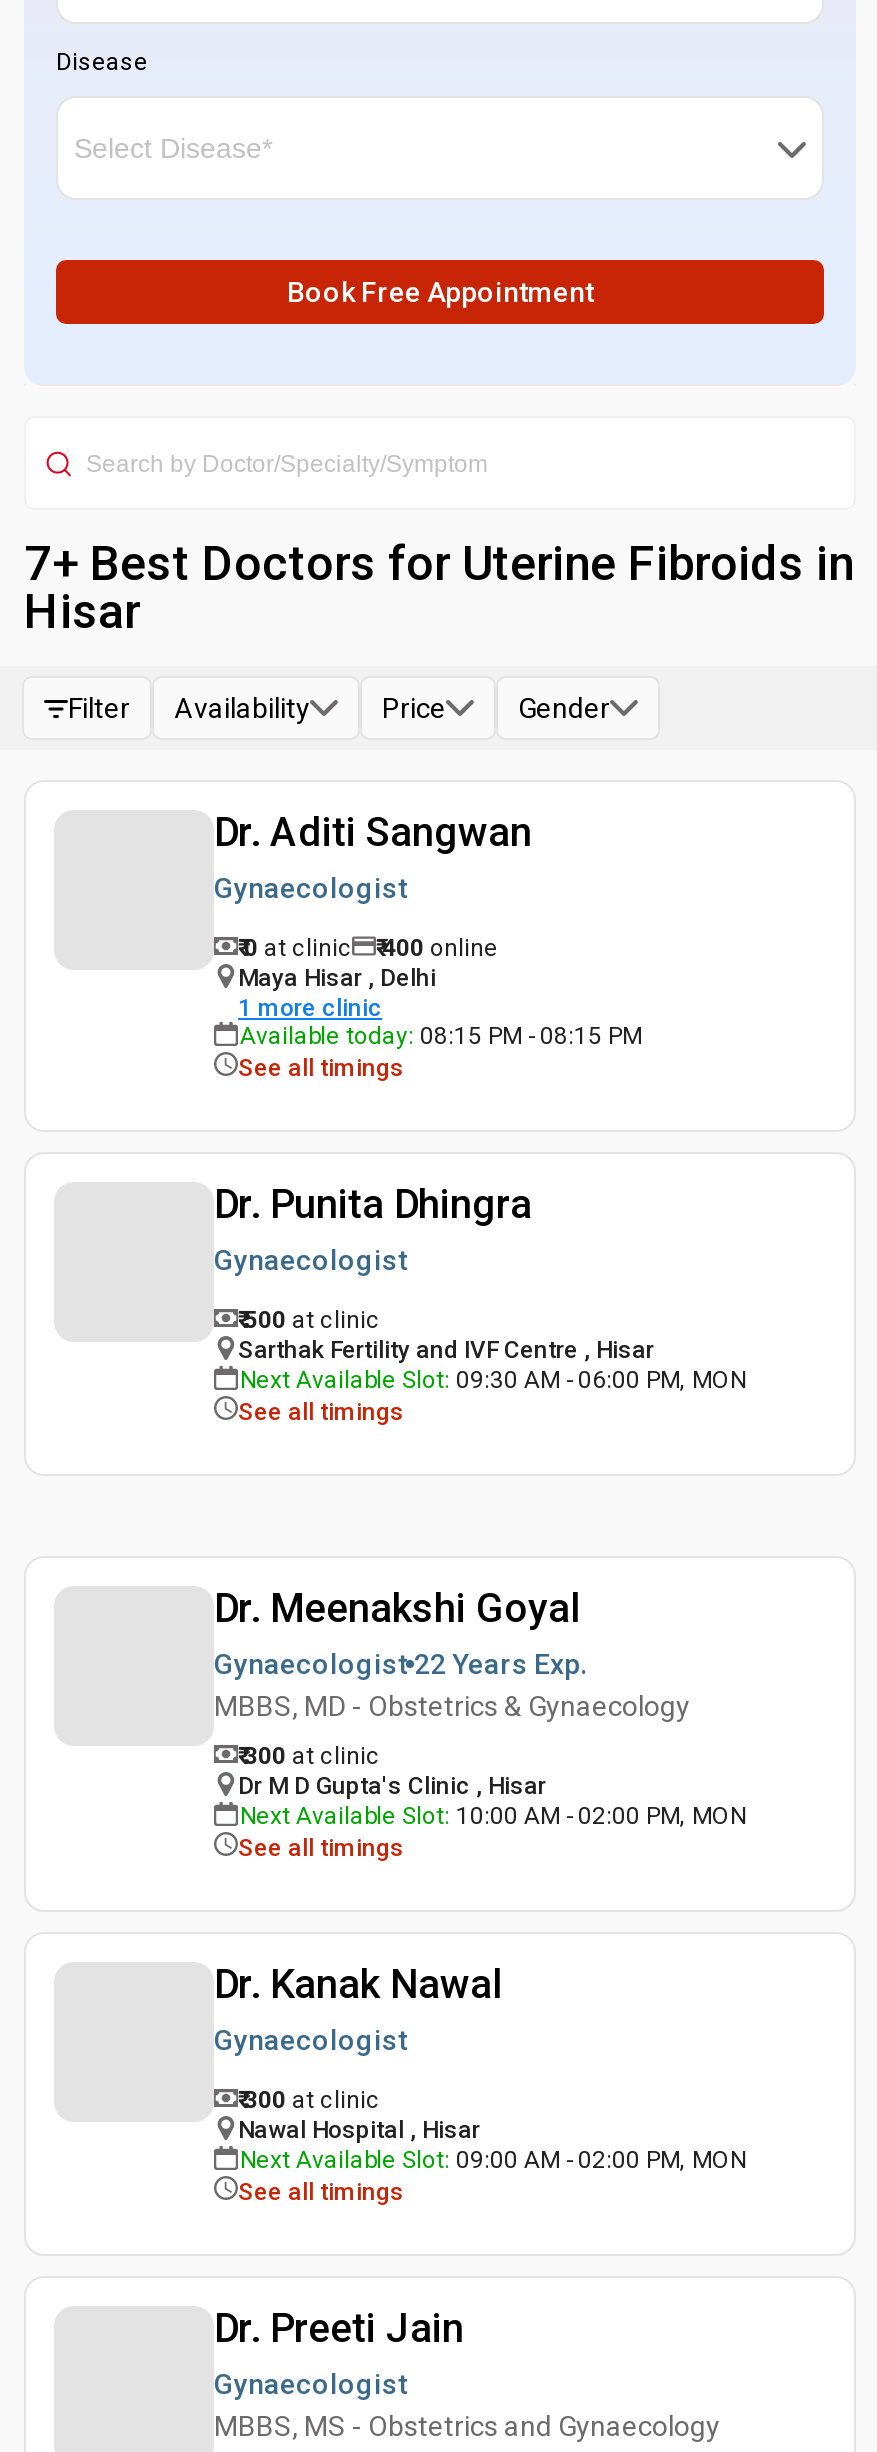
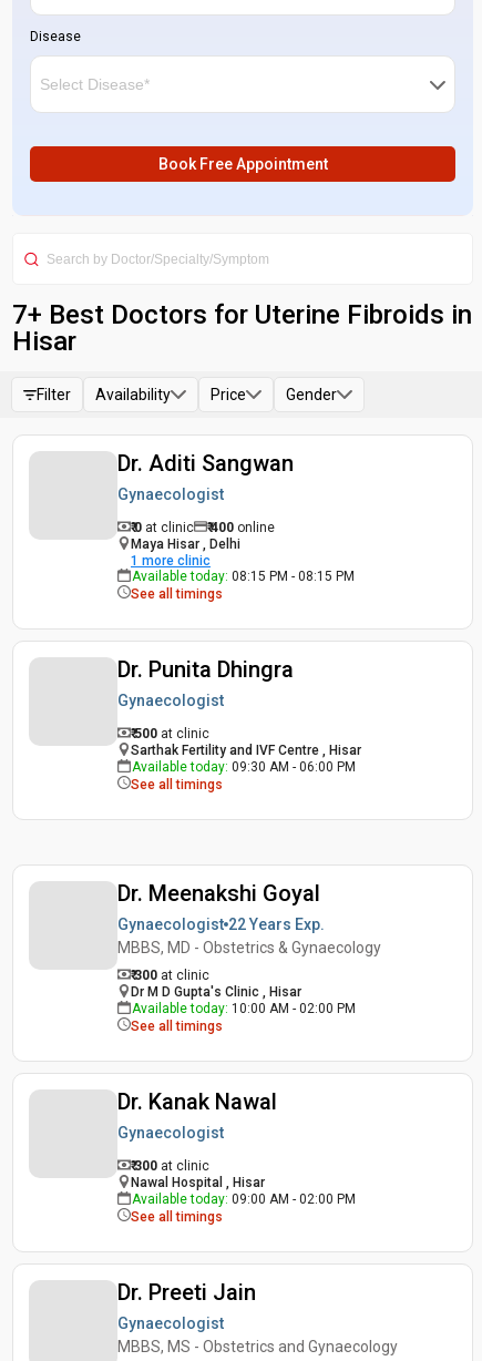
[240,1366,746,1394] Next Available Slot: 09:30 AM - 06:00 PM, MON -> [132,759,356,775] Available today: 09:30 AM - 06:00 PM
[240,1802,746,1830] Next Available Slot: 10:00 AM - 02:00 PM, MON -> [132,1001,356,1016] Available today: 10:00 AM - 02:00 PM
[240,2146,746,2174] Next Available Slot: 09:00 AM - 02:00 PM, MON -> [132,1191,356,1207] Available today: 09:00 AM - 02:00 PM

